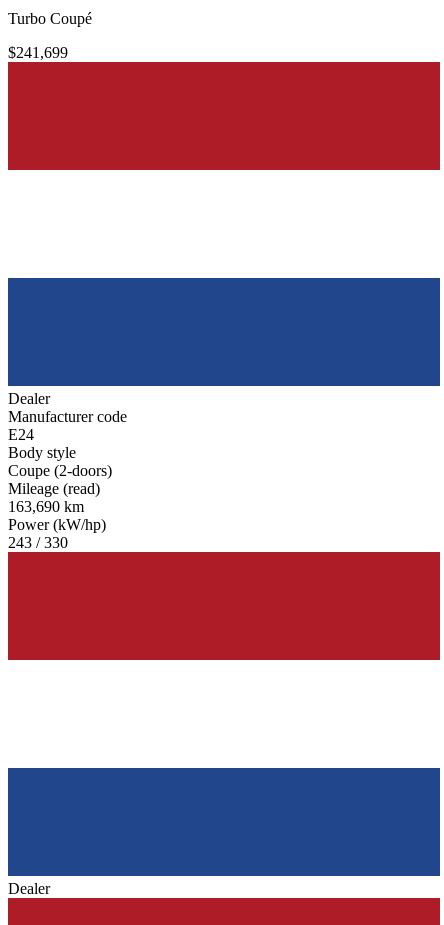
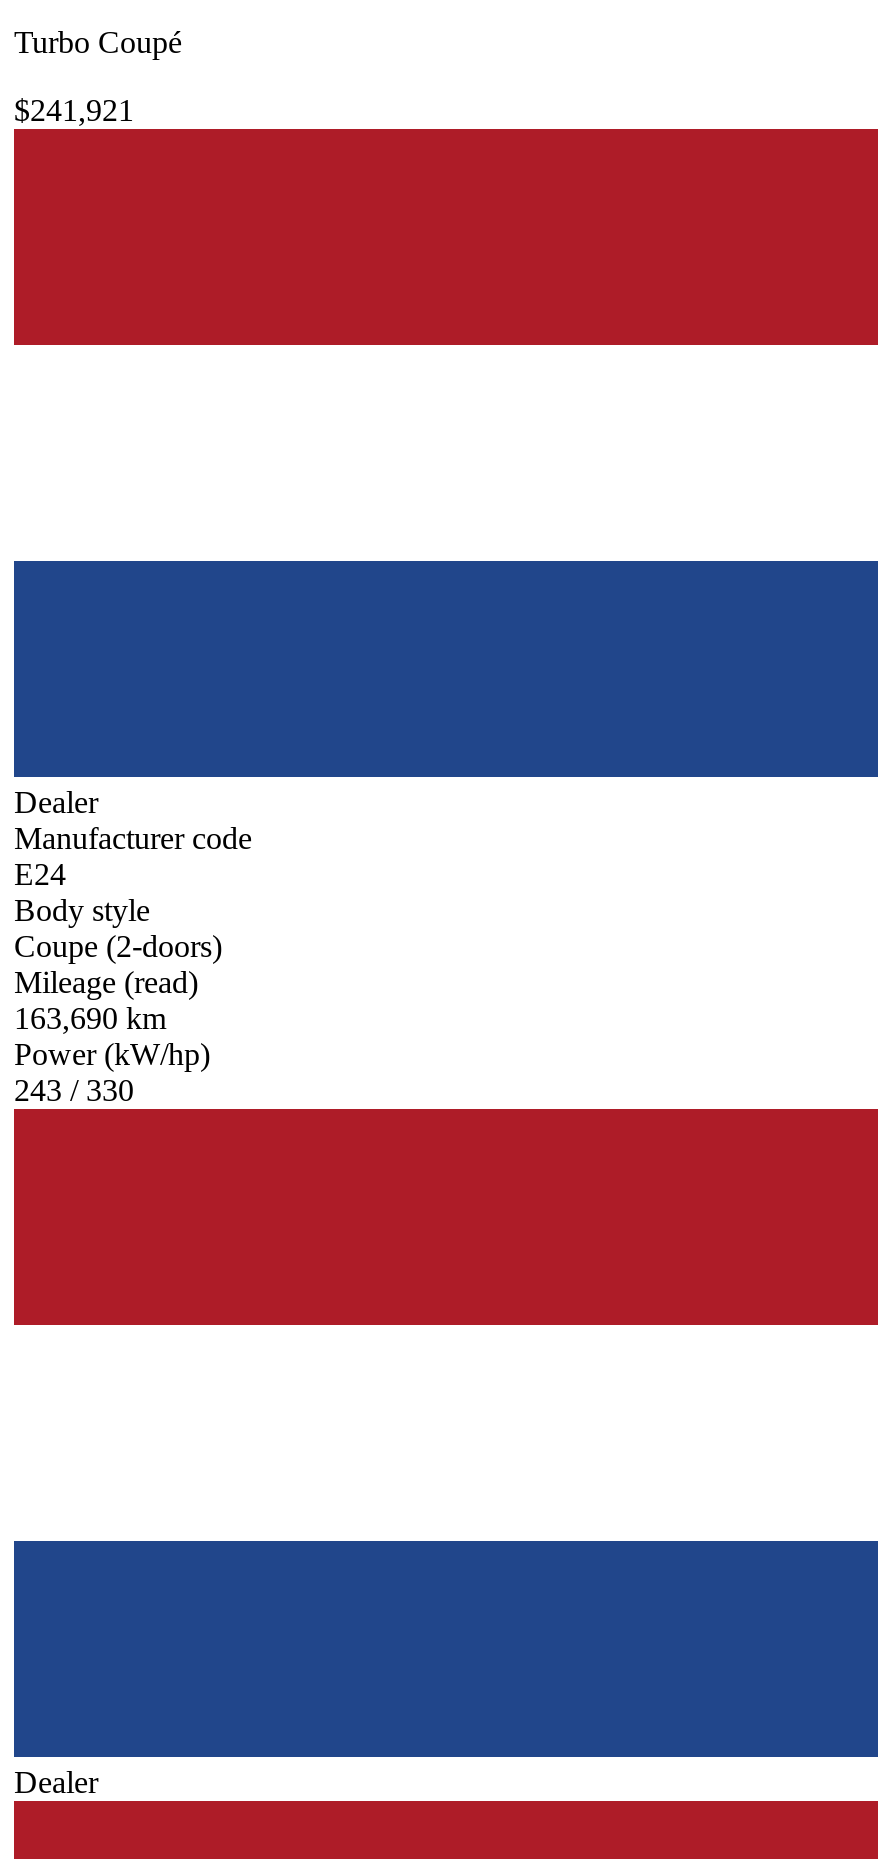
[8,44,68,61] $241,699 -> [14,94,134,128] $241,921

